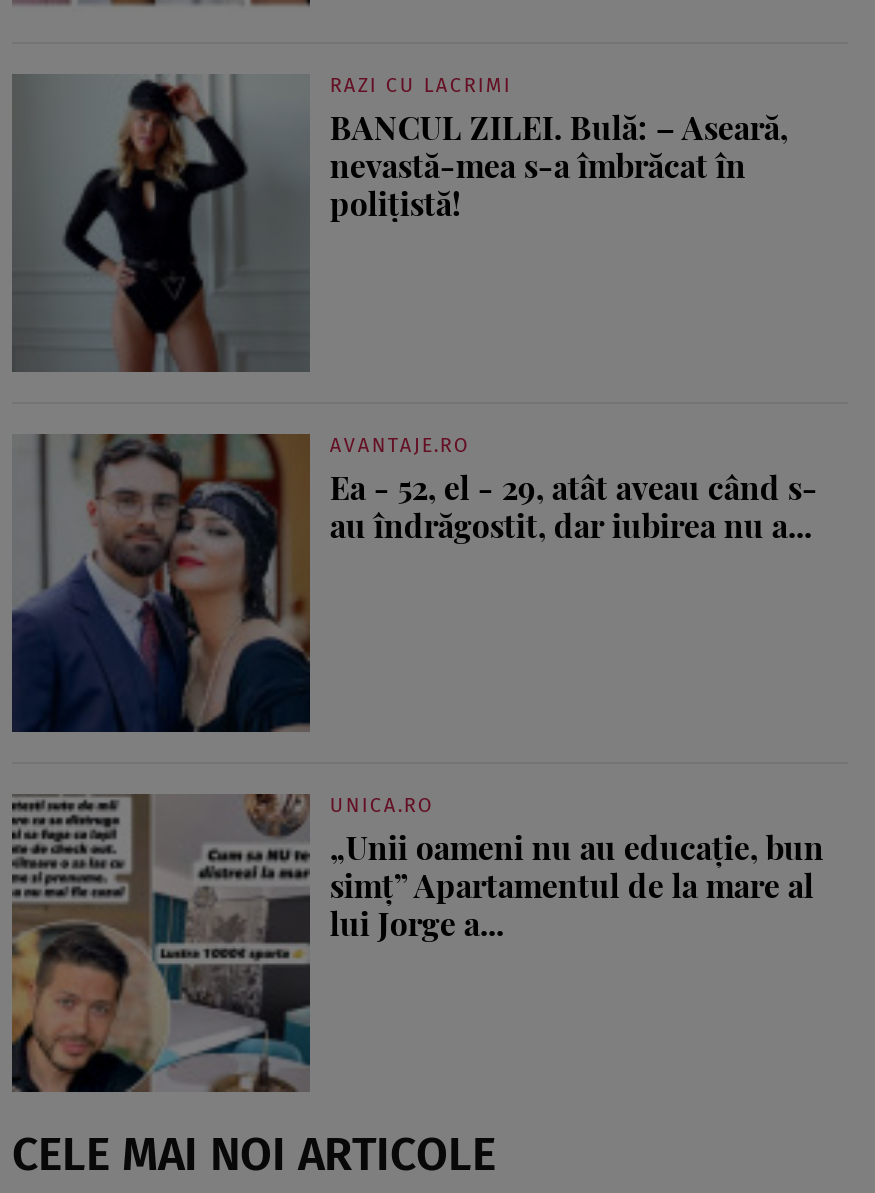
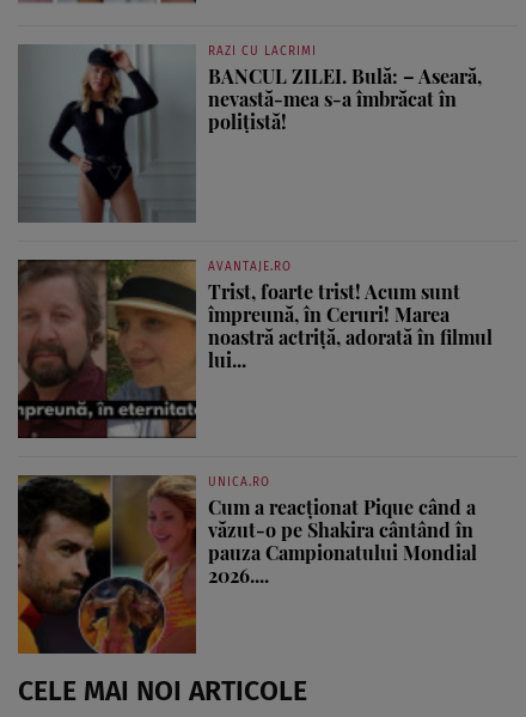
[10,434,818,734] [image] | Ea - 52, el - 29, atât aveau când s- | au îndrăgostit, dar iubirea nu a... -> [17,259,492,439] [image] | Trist, foarte trist! Acum sunt | împreună, în Ceruri! Marea | noastră actriță, adorată în filmul | lui...
[10,794,824,1094] [image] | „Unii oameni nu au educație, bun | simț” Apartamentul de la mare al | lui Jorge a... -> [17,475,477,655] [image] | Cum a reacționat Pique când a | văzut-o pe Shakira cântând în | pauza Campionatului Mondial | 2026....

